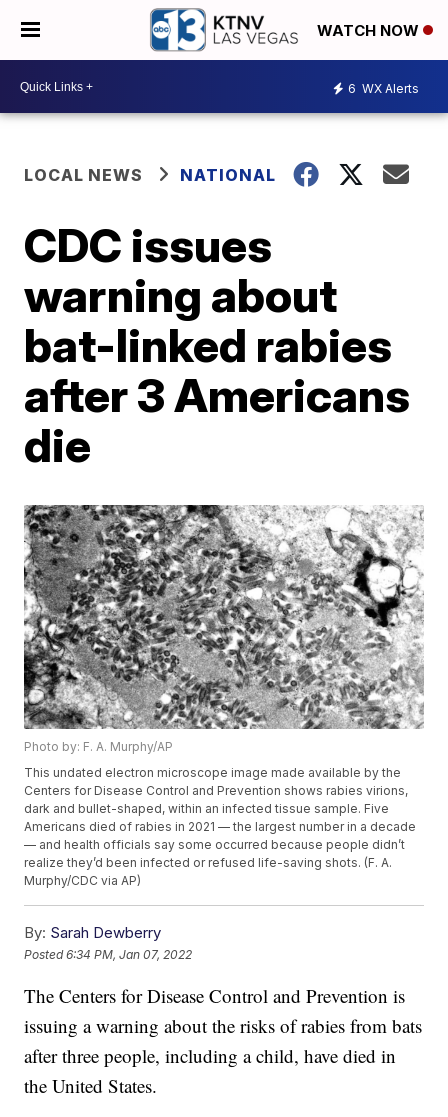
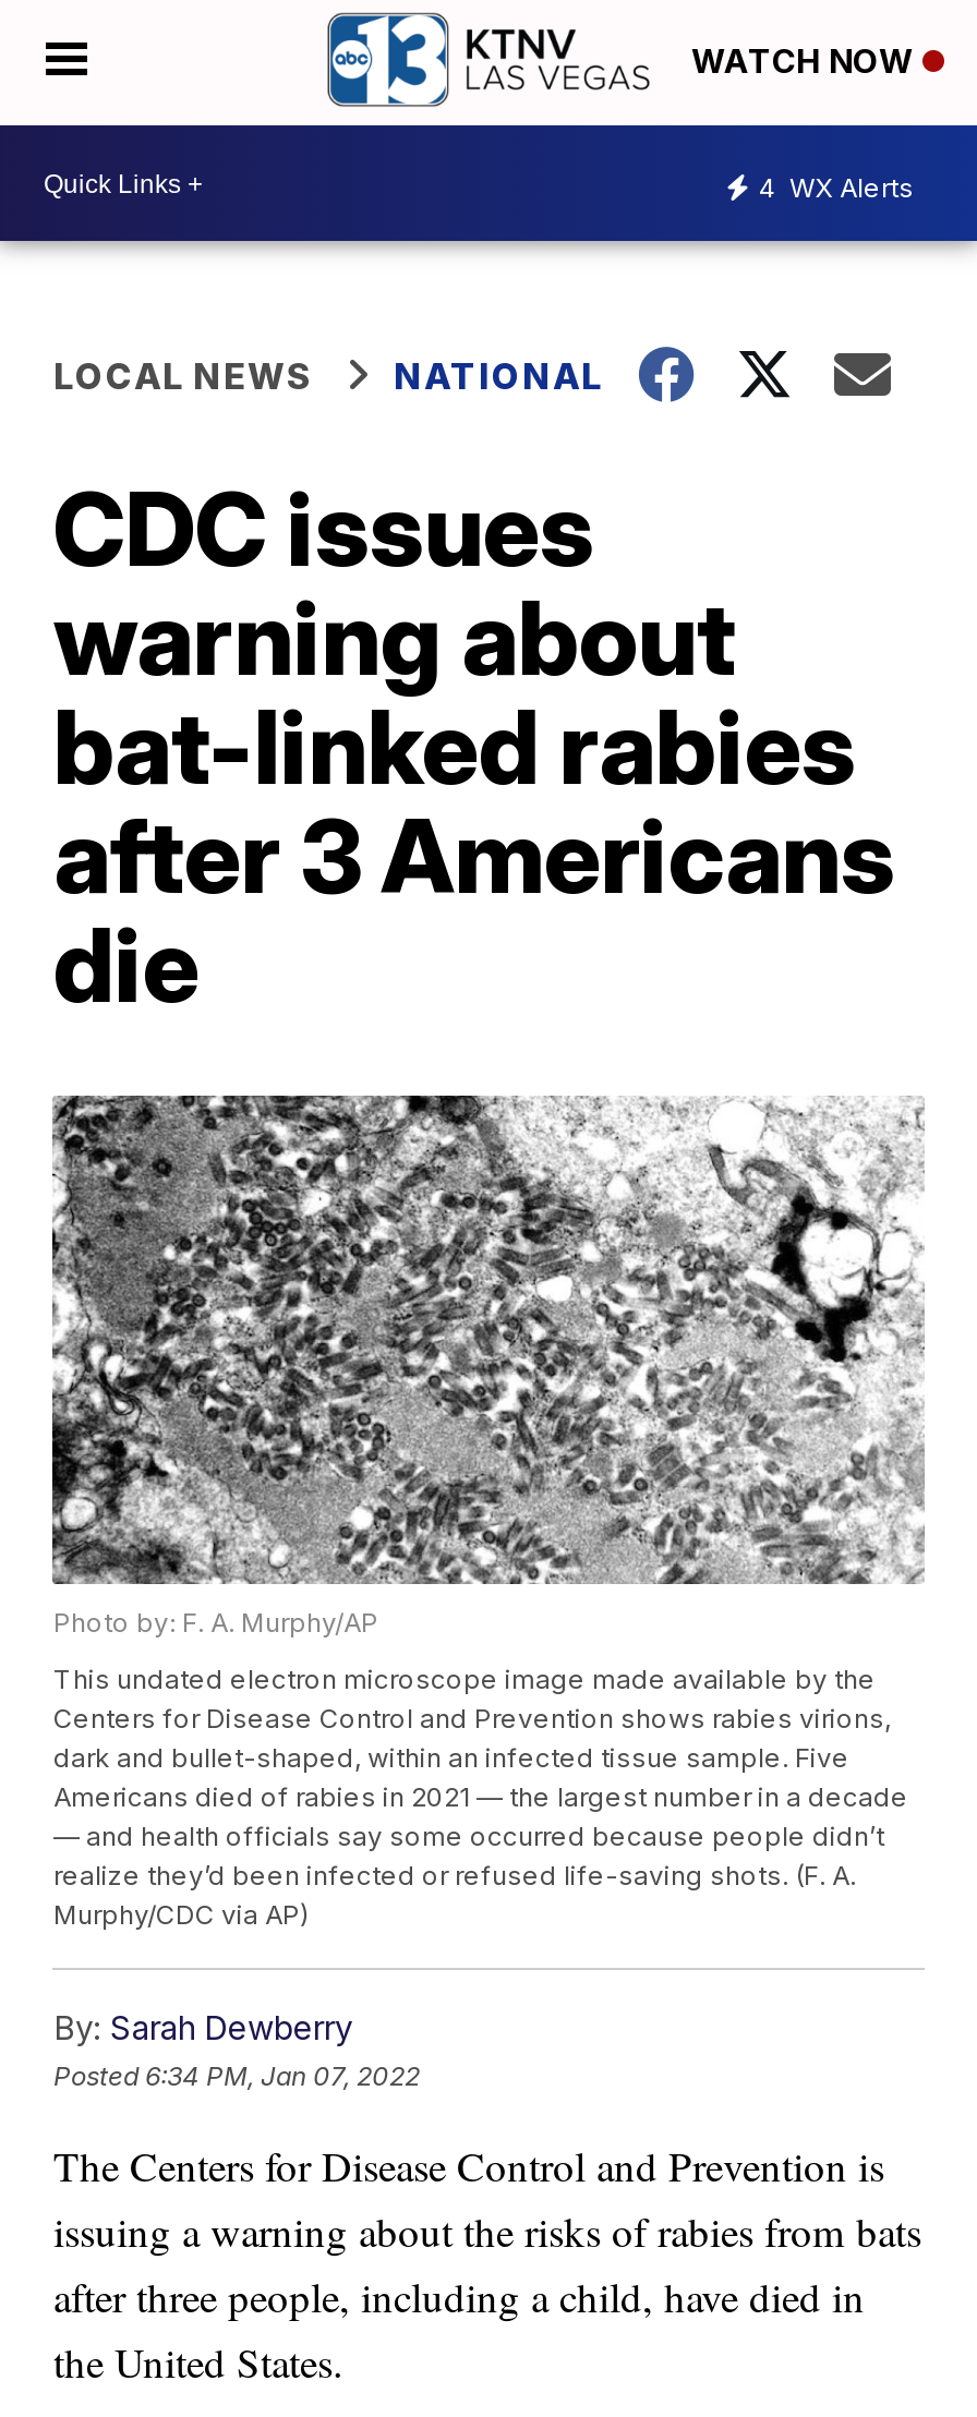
[348,80,419,95] 6 WX Alerts -> [759,170,914,203] 4 WX Alerts

